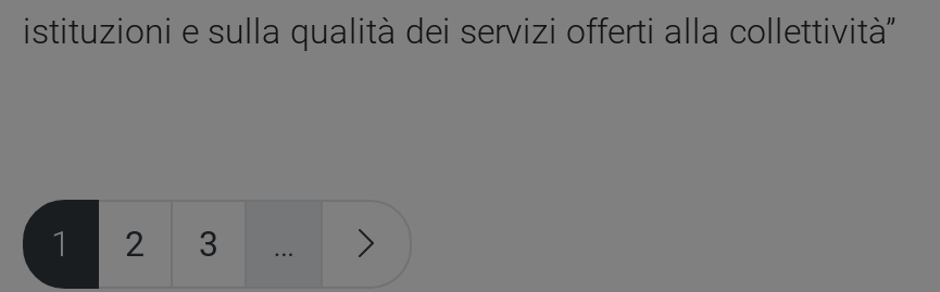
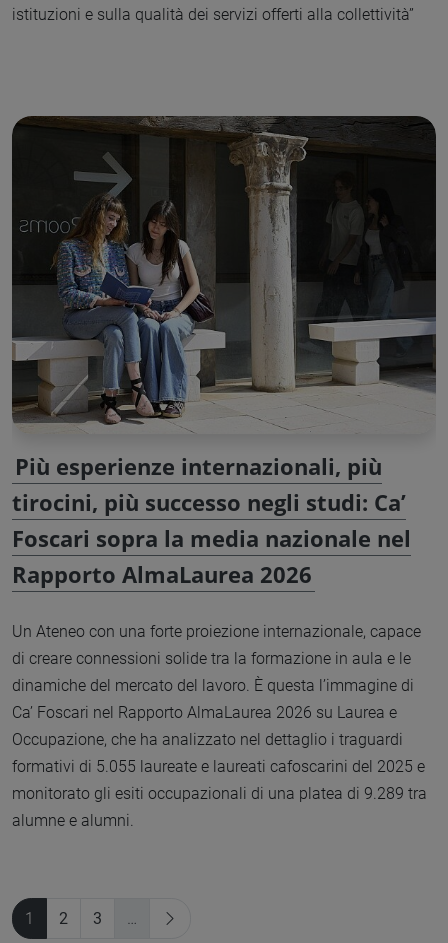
none -> [11,115,437,830] [image] | Più esperienze internazionali, più | tirocini, più successo negli studi: Ca’ | Foscari sopra la media nazionale nel | Rapporto AlmaLaurea 2026 | Un Ateneo con una forte proiezione internazionale, capace | di creare connessioni solide tra la formazione in aula e le | dinamiche del mercato del lavoro. È questa l’immagine di | Ca’ Foscari nel Rapporto AlmaLaurea 2026 su Laurea e | Occupazione, che ha analizzato nel dettaglio i traguardi | formativi di 5.055 laureate e laureati cafoscarini del 2025 e | monitorato gli esiti occupazionali di una platea di 9.289 tra | alumne e alumni.

